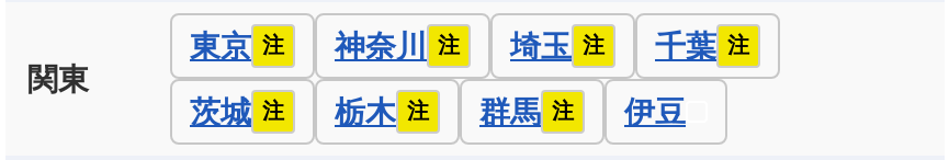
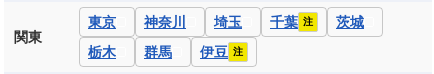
[190,29,605,64] 東京 注 | 神奈川 注 | 埼玉 注 -> [88,14,242,30] 東京 | 神奈川 | 埼玉
[190,95,686,130] 茨城 注 | 栃木 注 | 群馬 注 | 伊豆 -> [88,14,364,60] 茨城 | 栃木 | 群馬 | 伊豆 注

